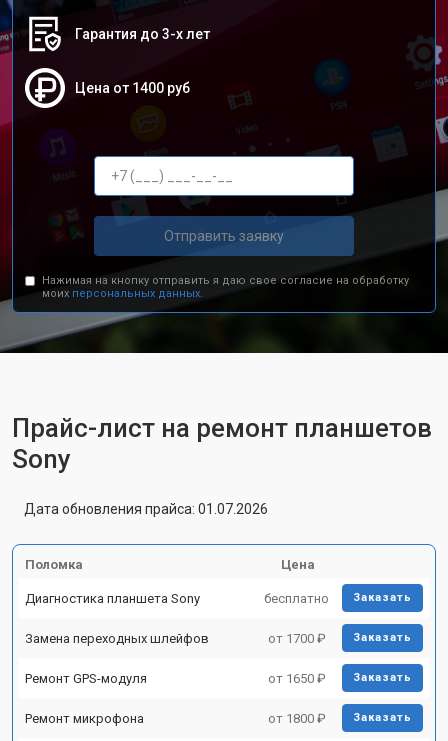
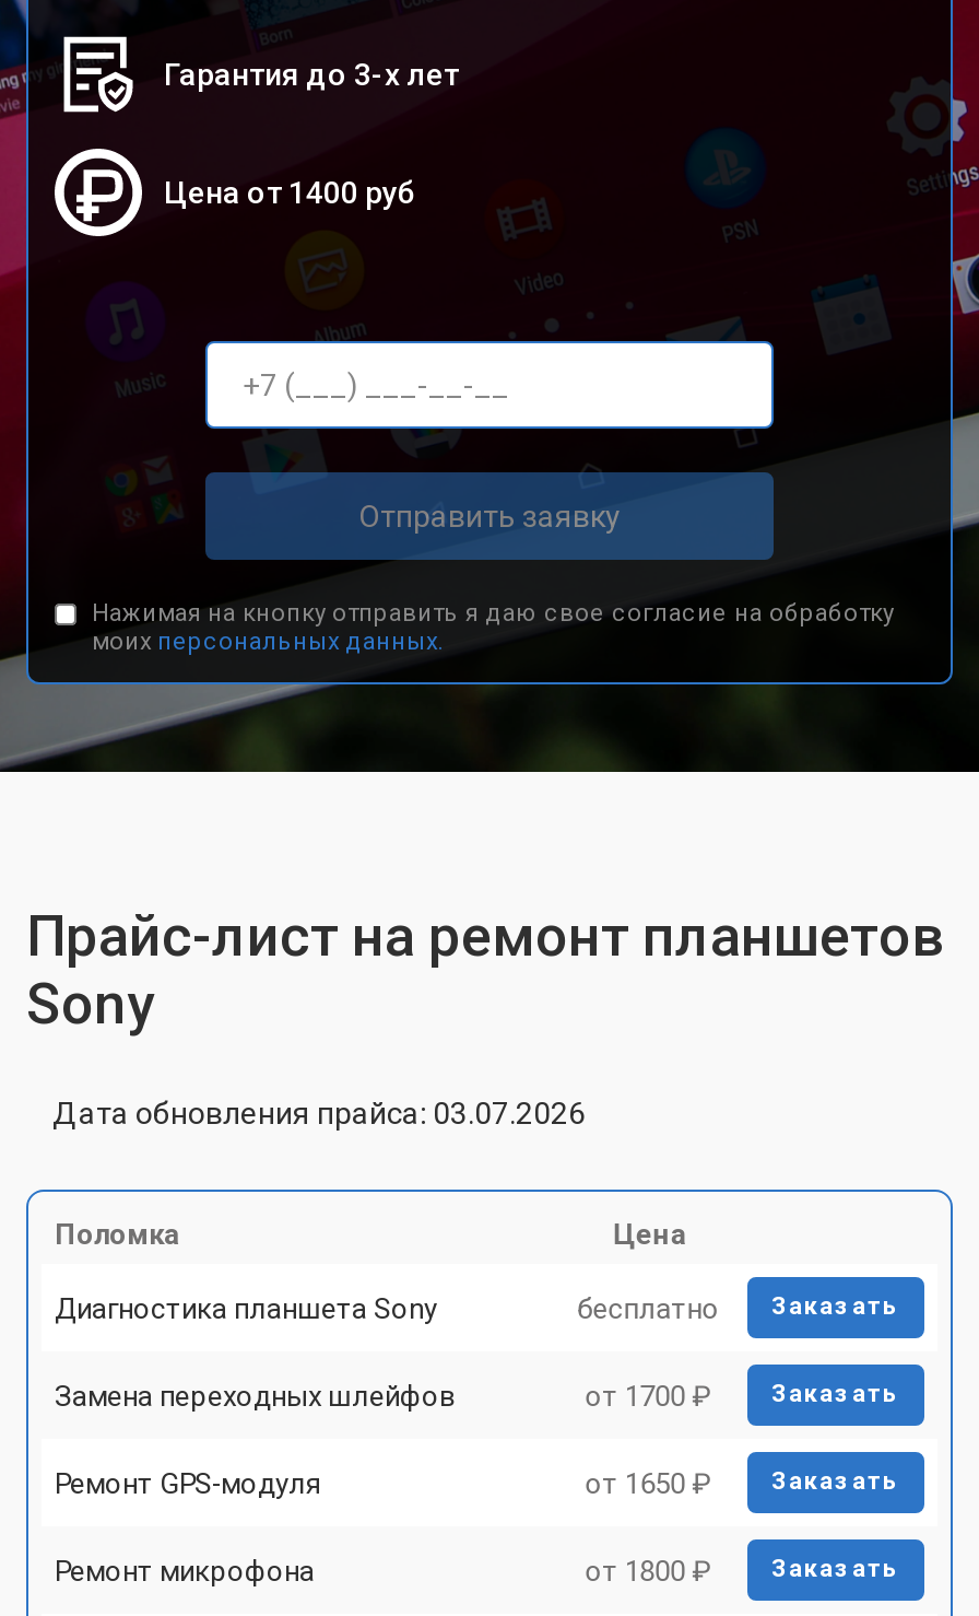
[24,501,268,517] Дата обновления прайса: 01.07.2026 -> [52,1096,586,1131] Дата обновления прайса: 03.07.2026

